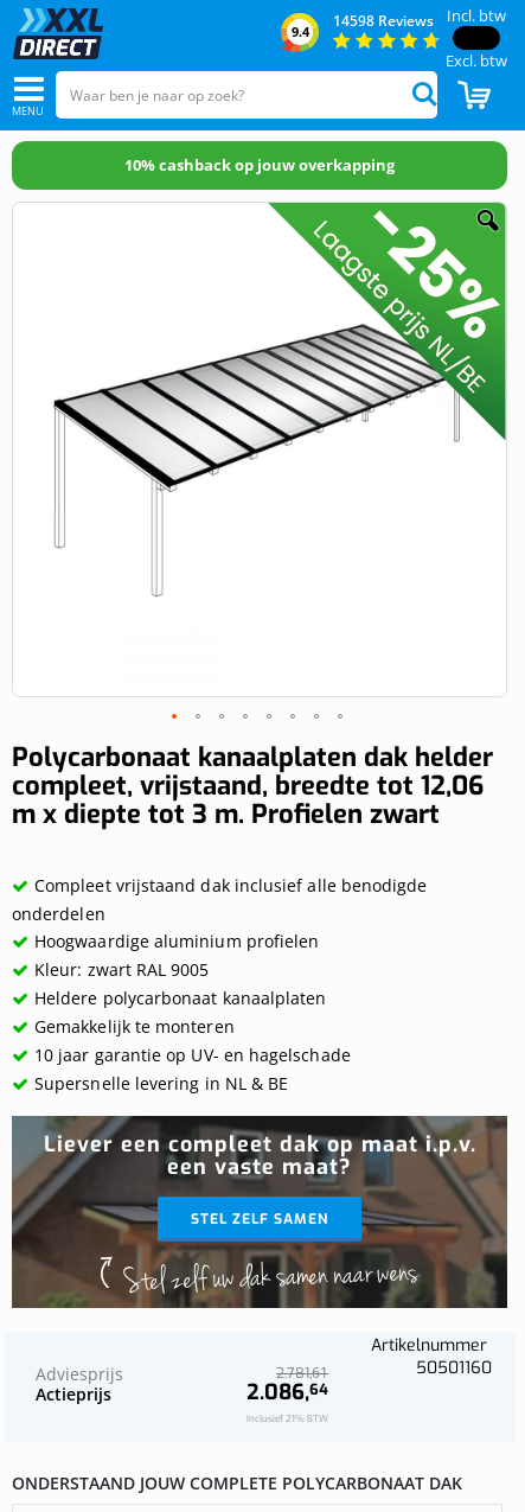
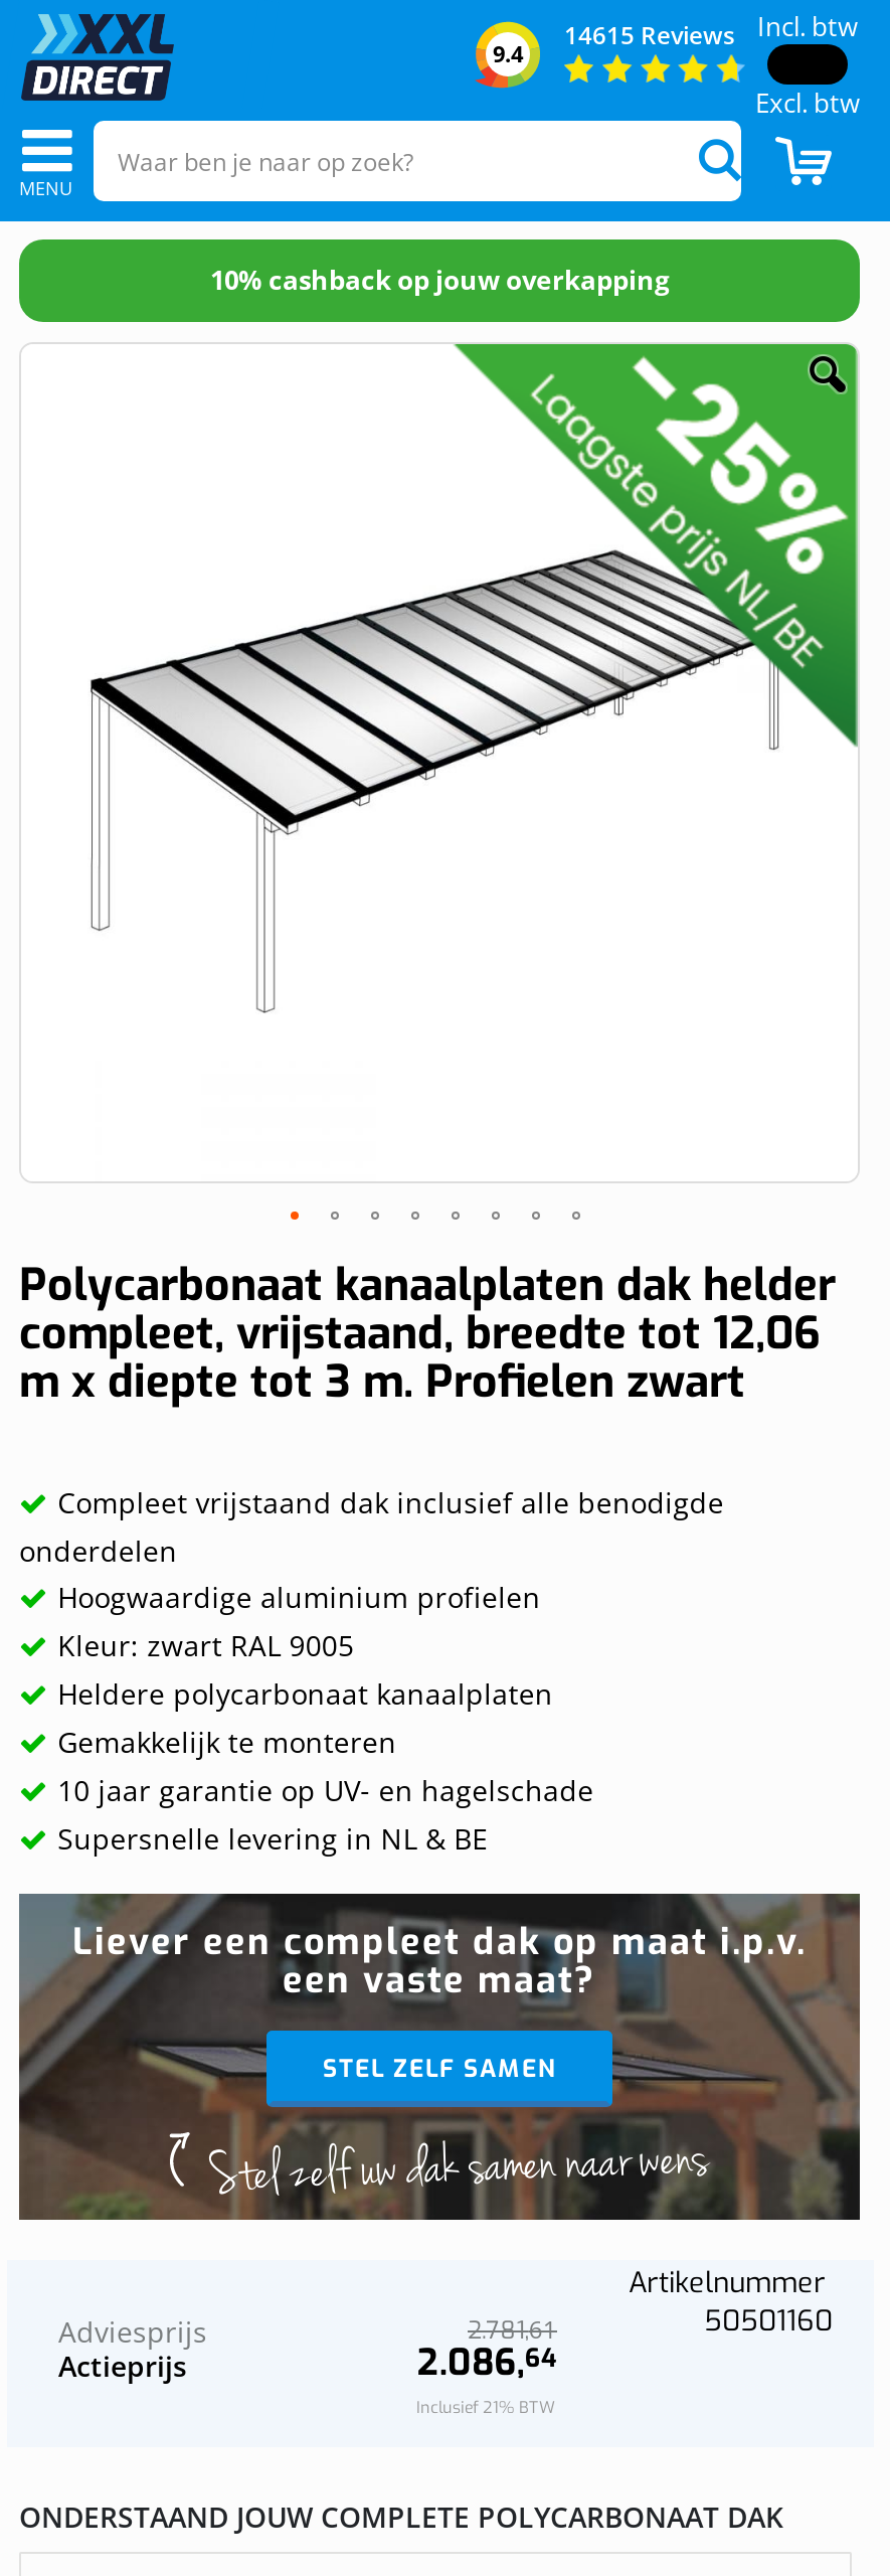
[333,5,506,31] 14598 Reviews Incl. btw -> [564,8,858,52] 14615 Reviews Incl. btw

